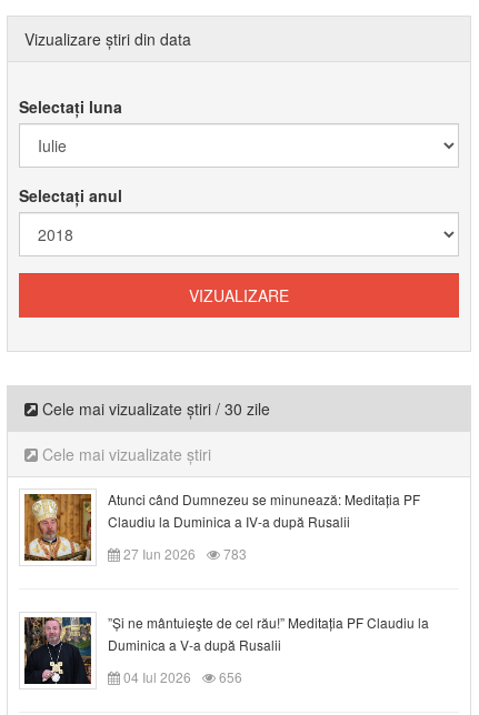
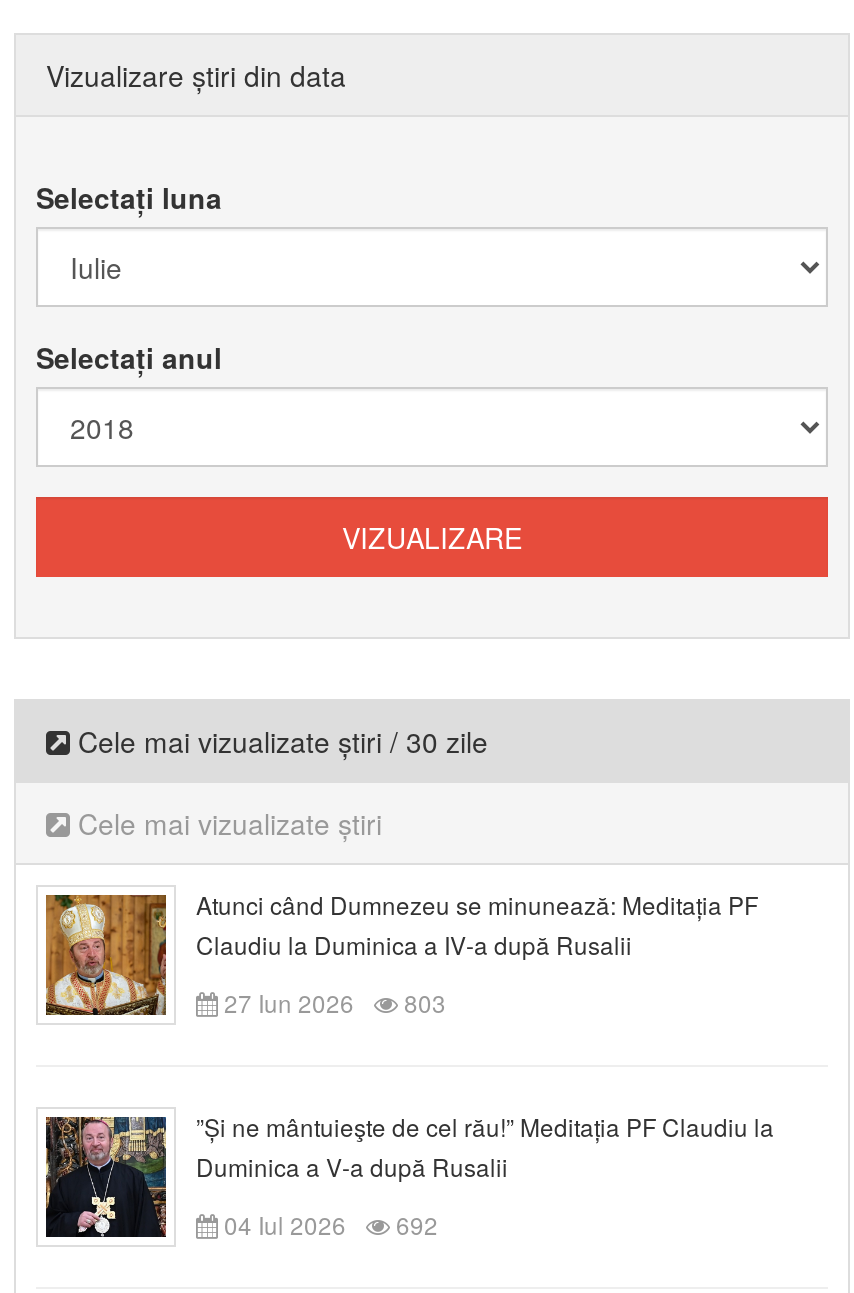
[120,544,247,563] 27 Iun 2026 783 -> [218,985,446,1019] 27 Iun 2026 803
[120,667,242,686] 04 Iul 2026 656 -> [218,1207,438,1241] 04 Iul 2026 692

